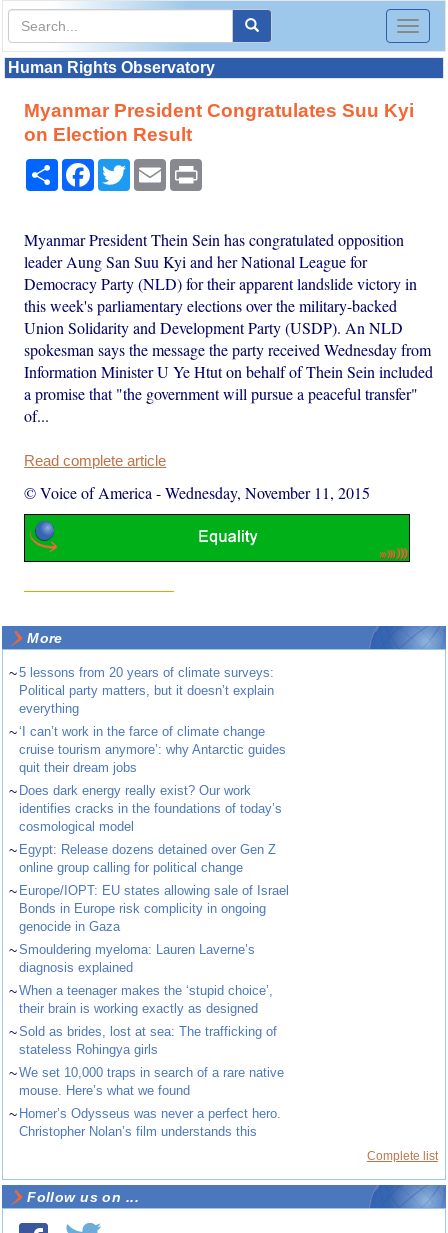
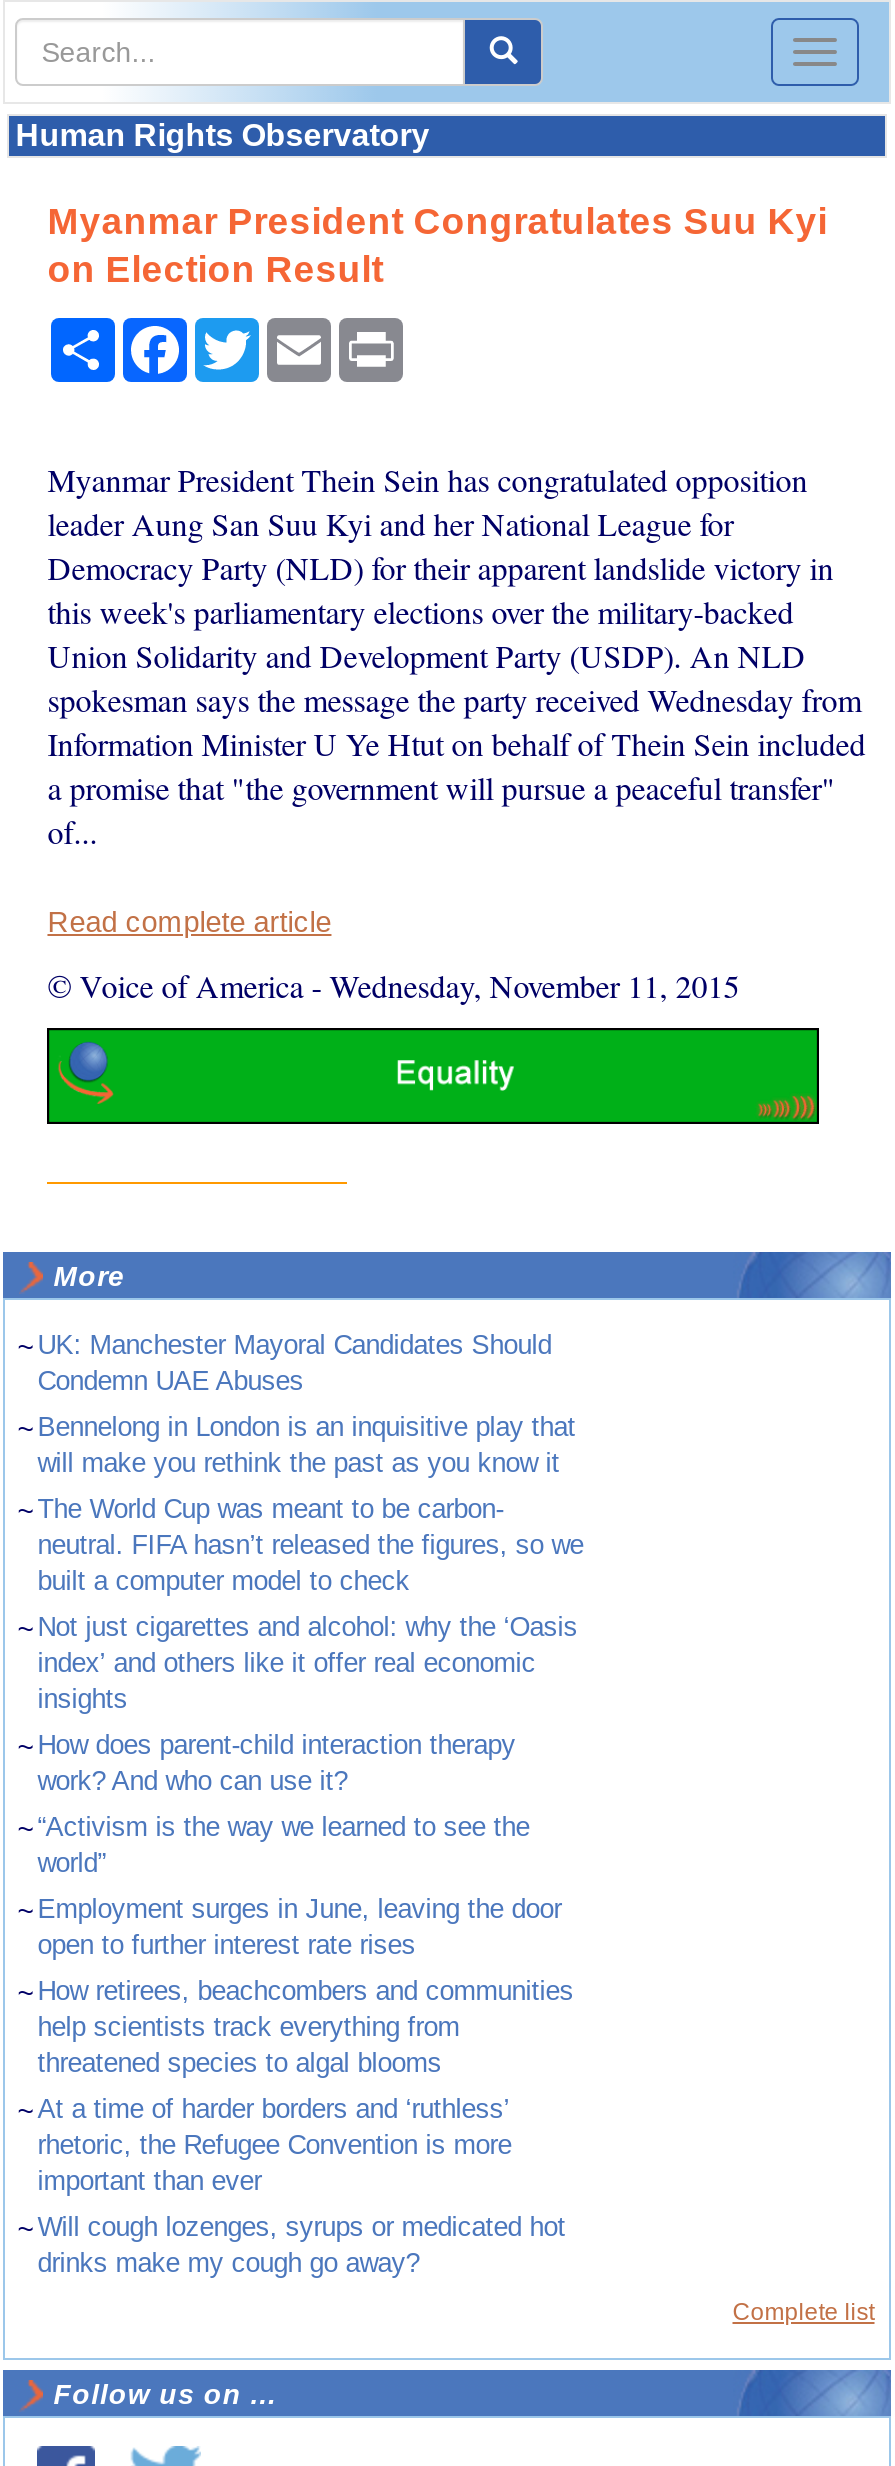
[9,665,274,716] ~ 5 lessons from 20 years of climate surveys: | Political party matters, but it doesn’t explain | everything -> [17,1329,551,1395] ~ UK: Manchester Mayoral Candidates Should | Condemn UAE Abuses
[9,724,286,775] ~ ‘I can’t work in the farce of climate change | cruise tourism anymore’: why Antarctic guides | quit their dream jobs -> [17,1411,575,1477] ~ Bennelong in London is an inquisitive play that | will make you rethink the past as you know it
[9,783,282,834] ~ Does dark energy really exist? Our work | identifies cracks in the foundations of today’s | cosmological model -> [17,1493,583,1595] ~ The World Cup was meant to be carbon- | neutral. FIFA hasn’t released the figures, so we | built a computer model to check
[9,842,276,875] ~ Egypt: Release dozens detained over Gen Z | online group calling for political change -> [17,1611,577,1713] ~ Not just cigarettes and alcohol: why the ‘Oasis | index’ and others like it offer real economic | insights
[9,883,289,934] ~ Europe/IOPT: EU states allowing sale of Israel | Bonds in Europe risk complicity in ongoing | genocide in Gaza -> [17,1729,515,1795] ~ How does parent-child interaction therapy | work? And who can use it?
[9,942,255,975] ~ Smouldering myeloma: Lauren Laverne’s | diagnosis explained -> [17,1811,529,1877] ~ “Activism is the way we learned to see the | world”
[9,983,273,1016] ~ When a teenager makes the ‘stupid choice’, | their brain is working exactly as designed -> [17,1893,561,1959] ~ Employment surges in June, leaving the door | open to further interest rate rises
[9,1024,277,1057] ~ Sold as brides, lost at sea: The trafficking of | stateless Rohingya girls -> [17,1975,573,2077] ~ How retirees, beachcombers and communities | help scientists track everything from | threatened species to algal blooms
[9,1065,284,1098] ~ We set 10,000 traps in search of a rare native | mouse. Here’s what we found -> [17,2093,511,2195] ~ At a time of harder borders and ‘ruthless’ | rhetoric, the Refugee Convention is more | important than ever
[9,1106,281,1139] ~ Homer’s Odysseus was never a perfect hero. | Christopher Nolan’s film understands this -> [17,2211,565,2277] ~ Will cough lozenges, syrups or medicated hot | drinks make my cough go away?

